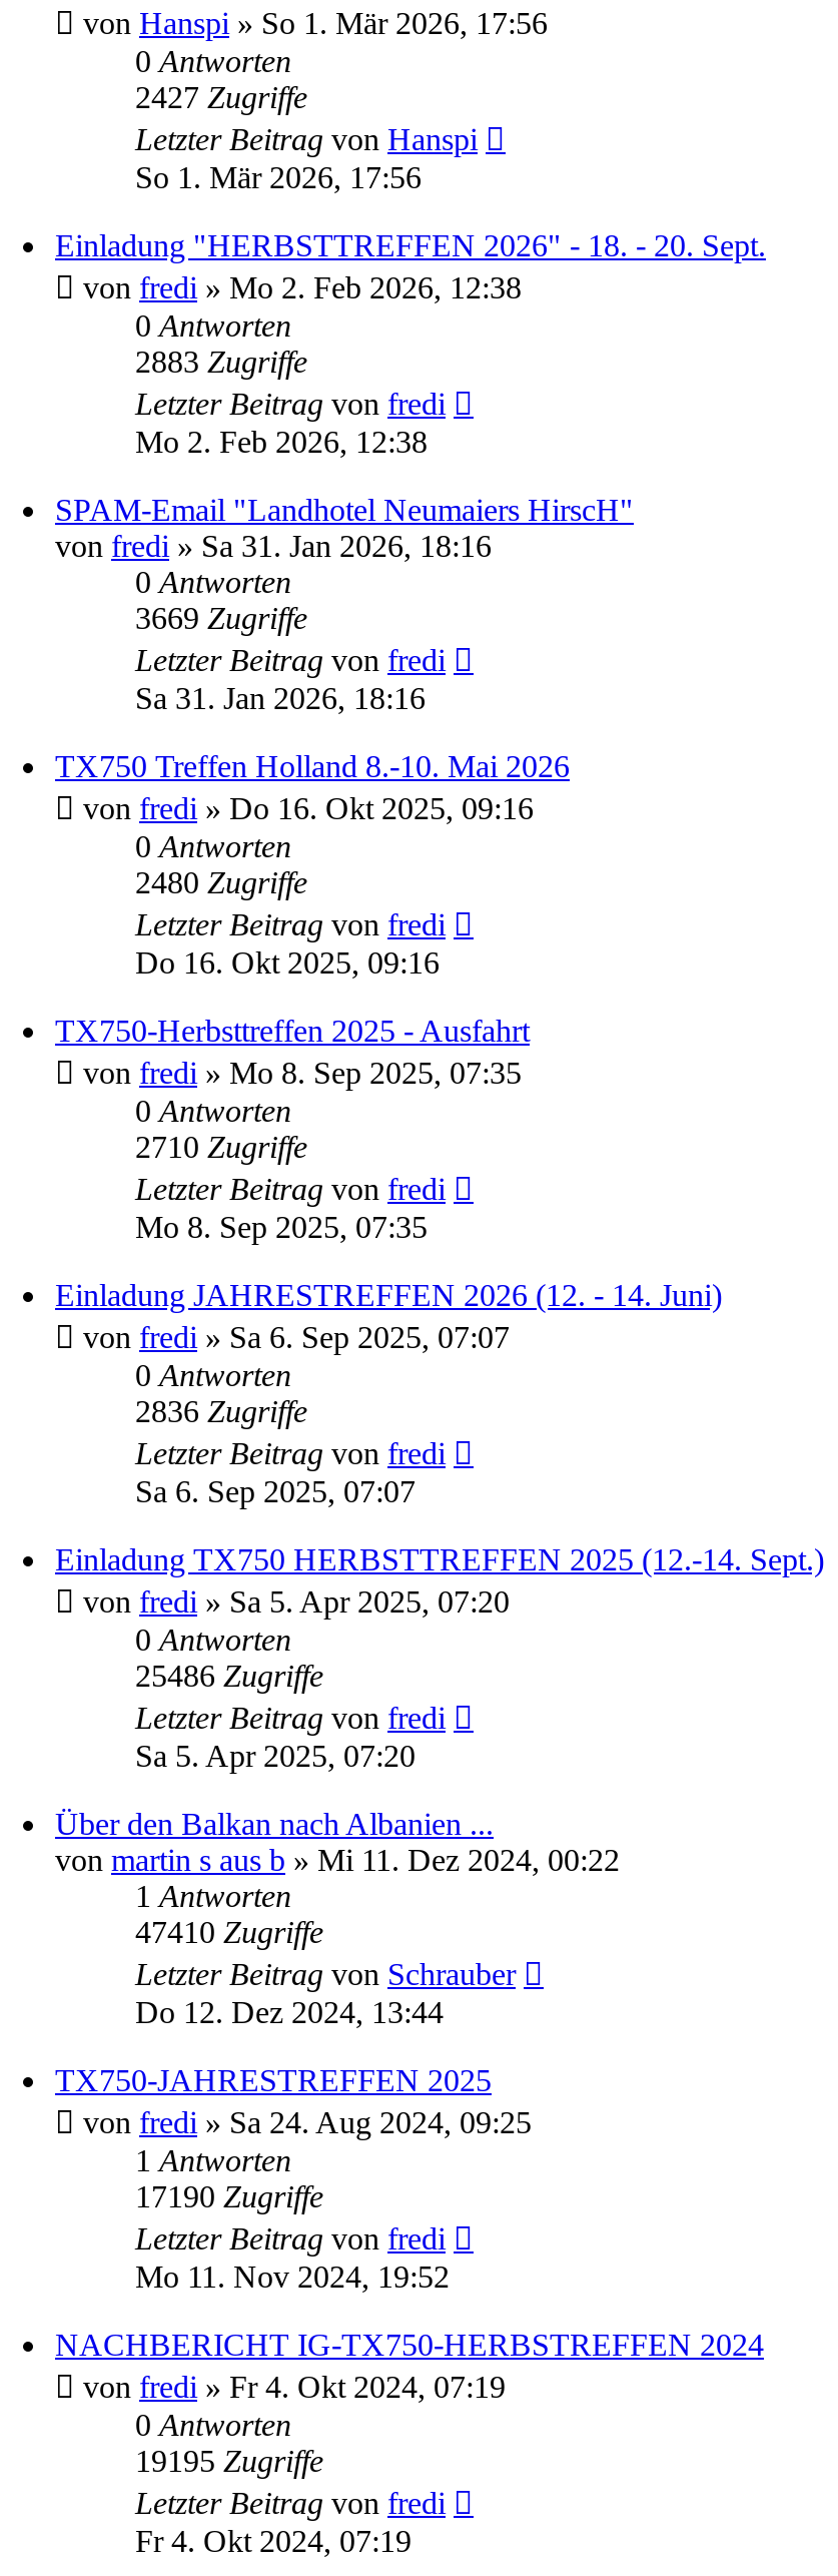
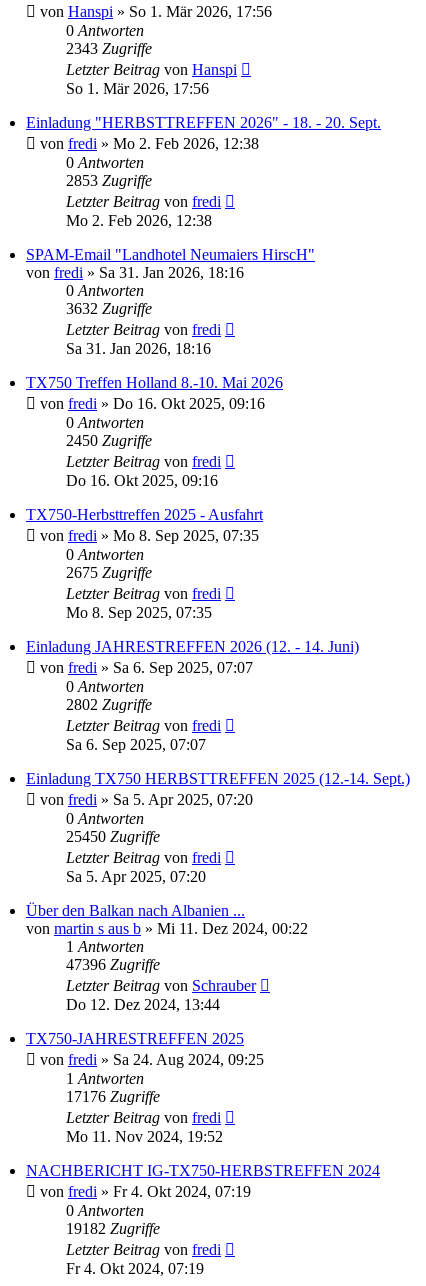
[135,80,307,114] 2427 Zugriffe -> [66,40,152,57] 2343 Zugriffe
[135,344,307,378] 2883 Zugriffe -> [66,172,152,189] 2853 Zugriffe
[135,601,307,635] 3669 Zugriffe -> [66,300,152,317] 3632 Zugriffe
[135,865,307,899] 2480 Zugriffe -> [66,432,152,449] 2450 Zugriffe
[135,1130,307,1164] 2710 Zugriffe -> [66,564,152,581] 2675 Zugriffe
[135,1394,307,1428] 2836 Zugriffe -> [66,696,152,713] 2802 Zugriffe
[135,1658,323,1692] 25486 Zugriffe -> [66,828,160,845] 25450 Zugriffe
[135,1915,323,1949] 47410 Zugriffe -> [66,956,160,973] 47396 Zugriffe
[135,2179,323,2213] 17190 Zugriffe -> [66,1088,160,1105] 17176 Zugriffe
[135,2444,323,2478] 19195 Zugriffe -> [66,1220,160,1237] 19182 Zugriffe

